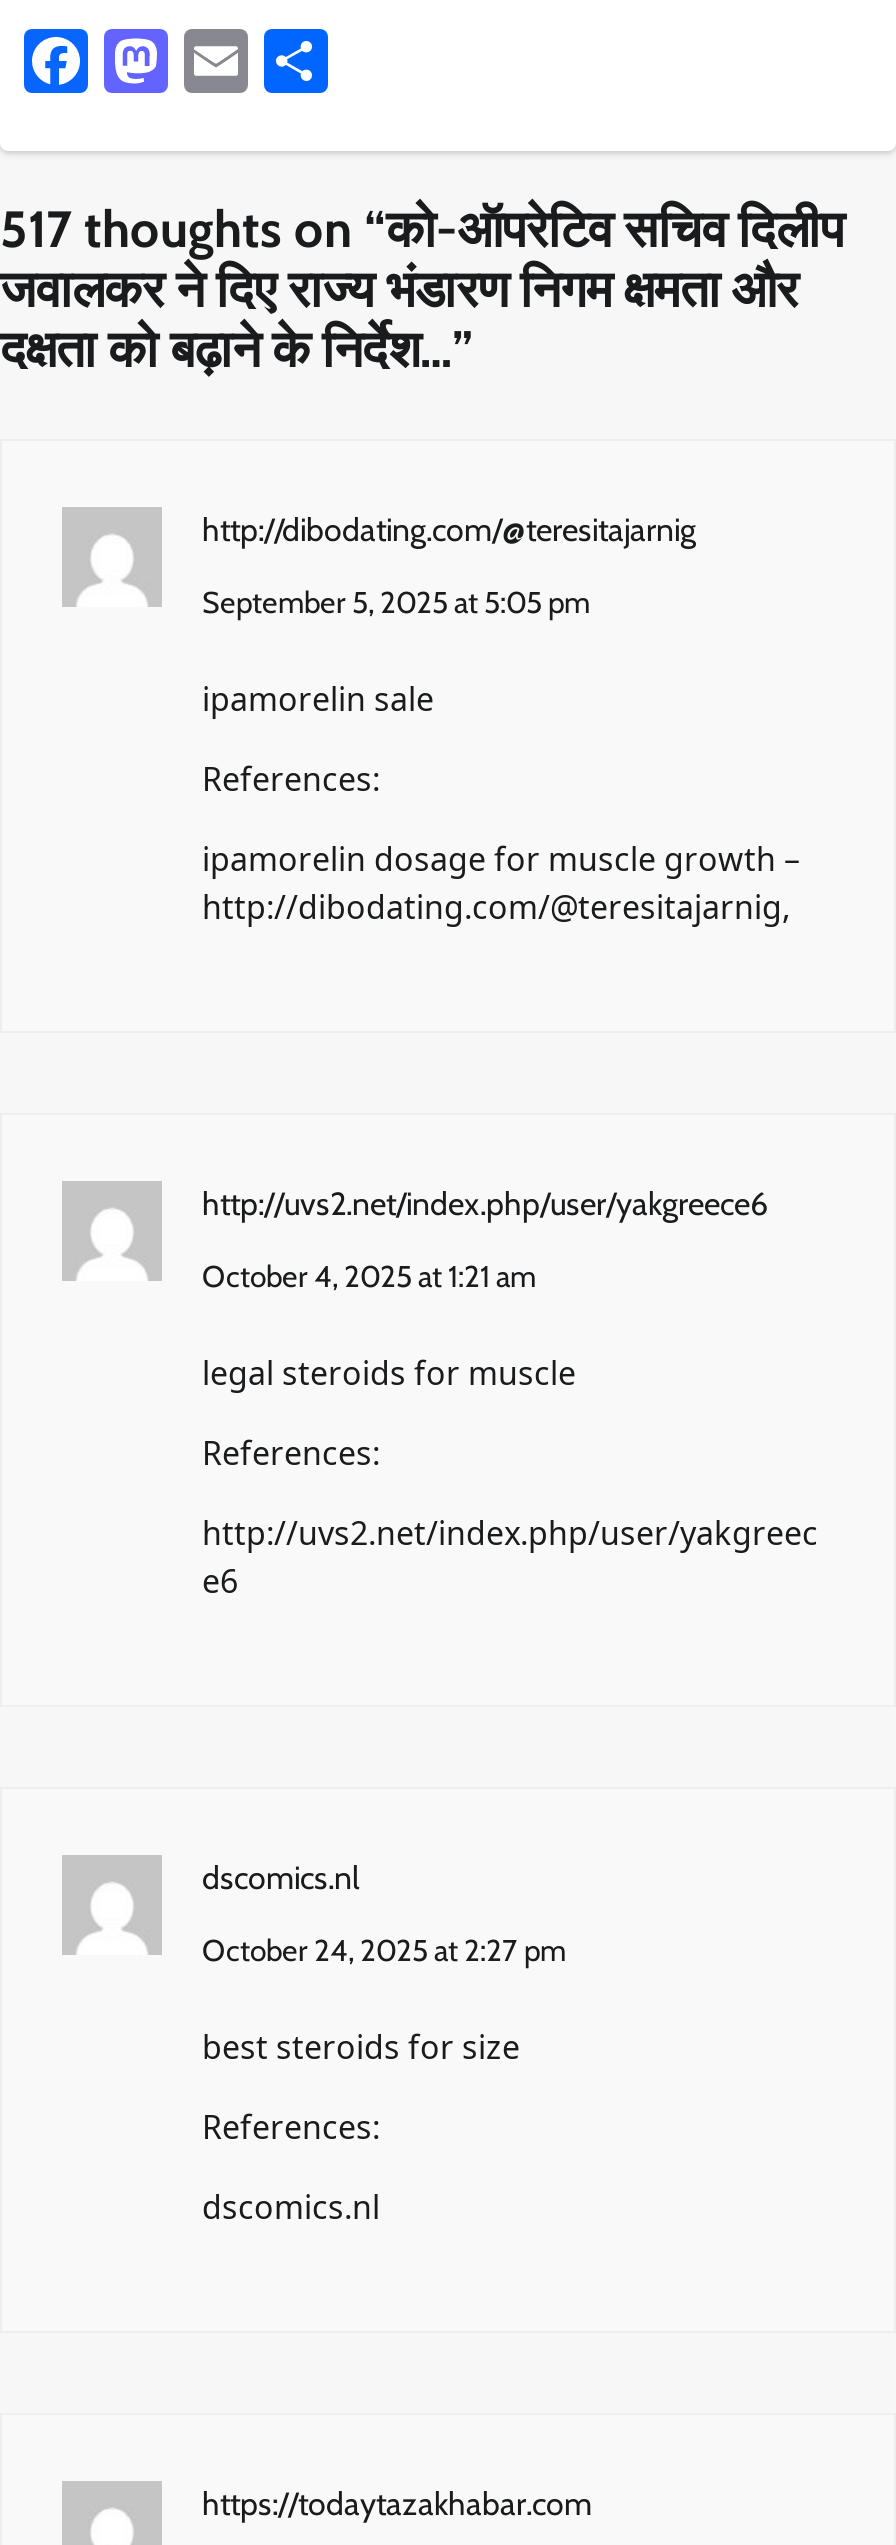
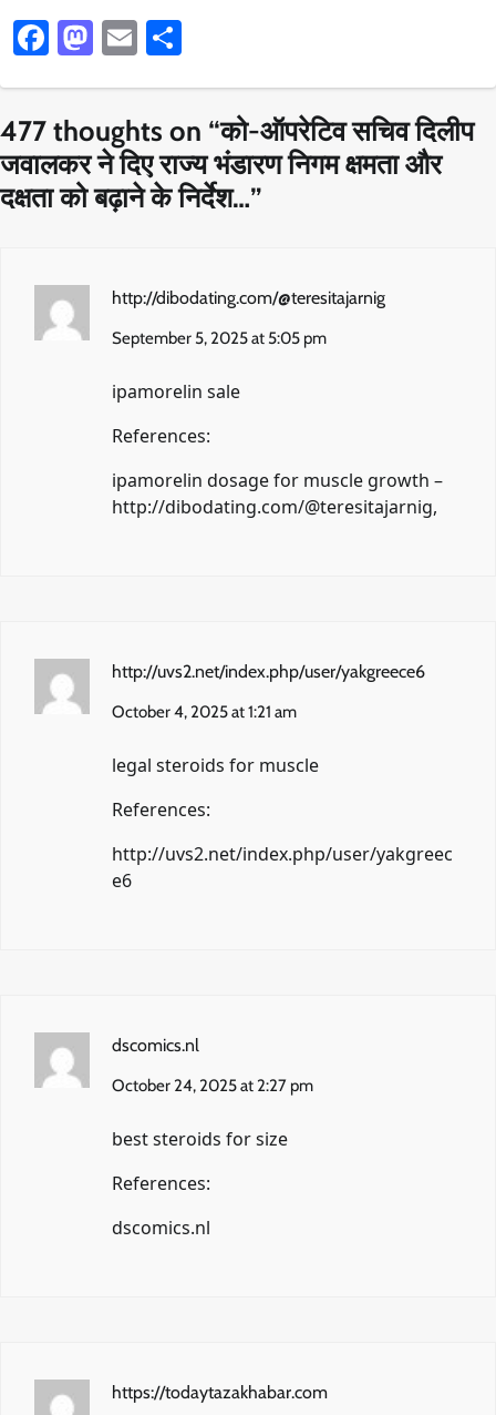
[0,197,844,259] 517 thoughts on “को-ऑपरेटिव सचिव दिलीप -> [0,113,474,148] 477 thoughts on “को-ऑपरेटिव सचिव दिलीप

